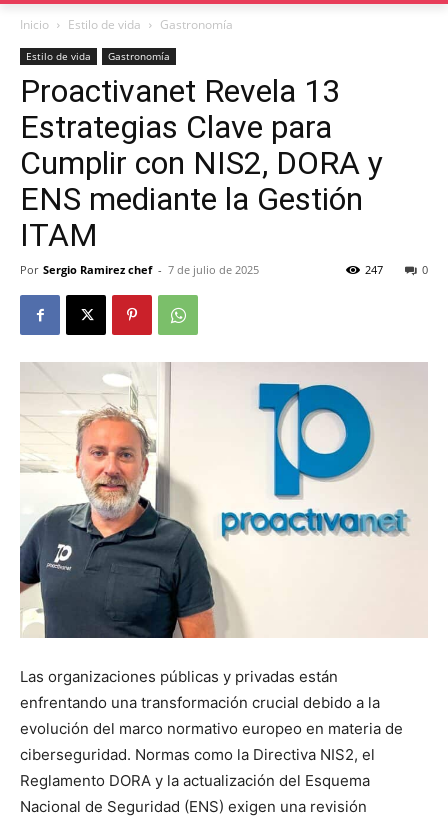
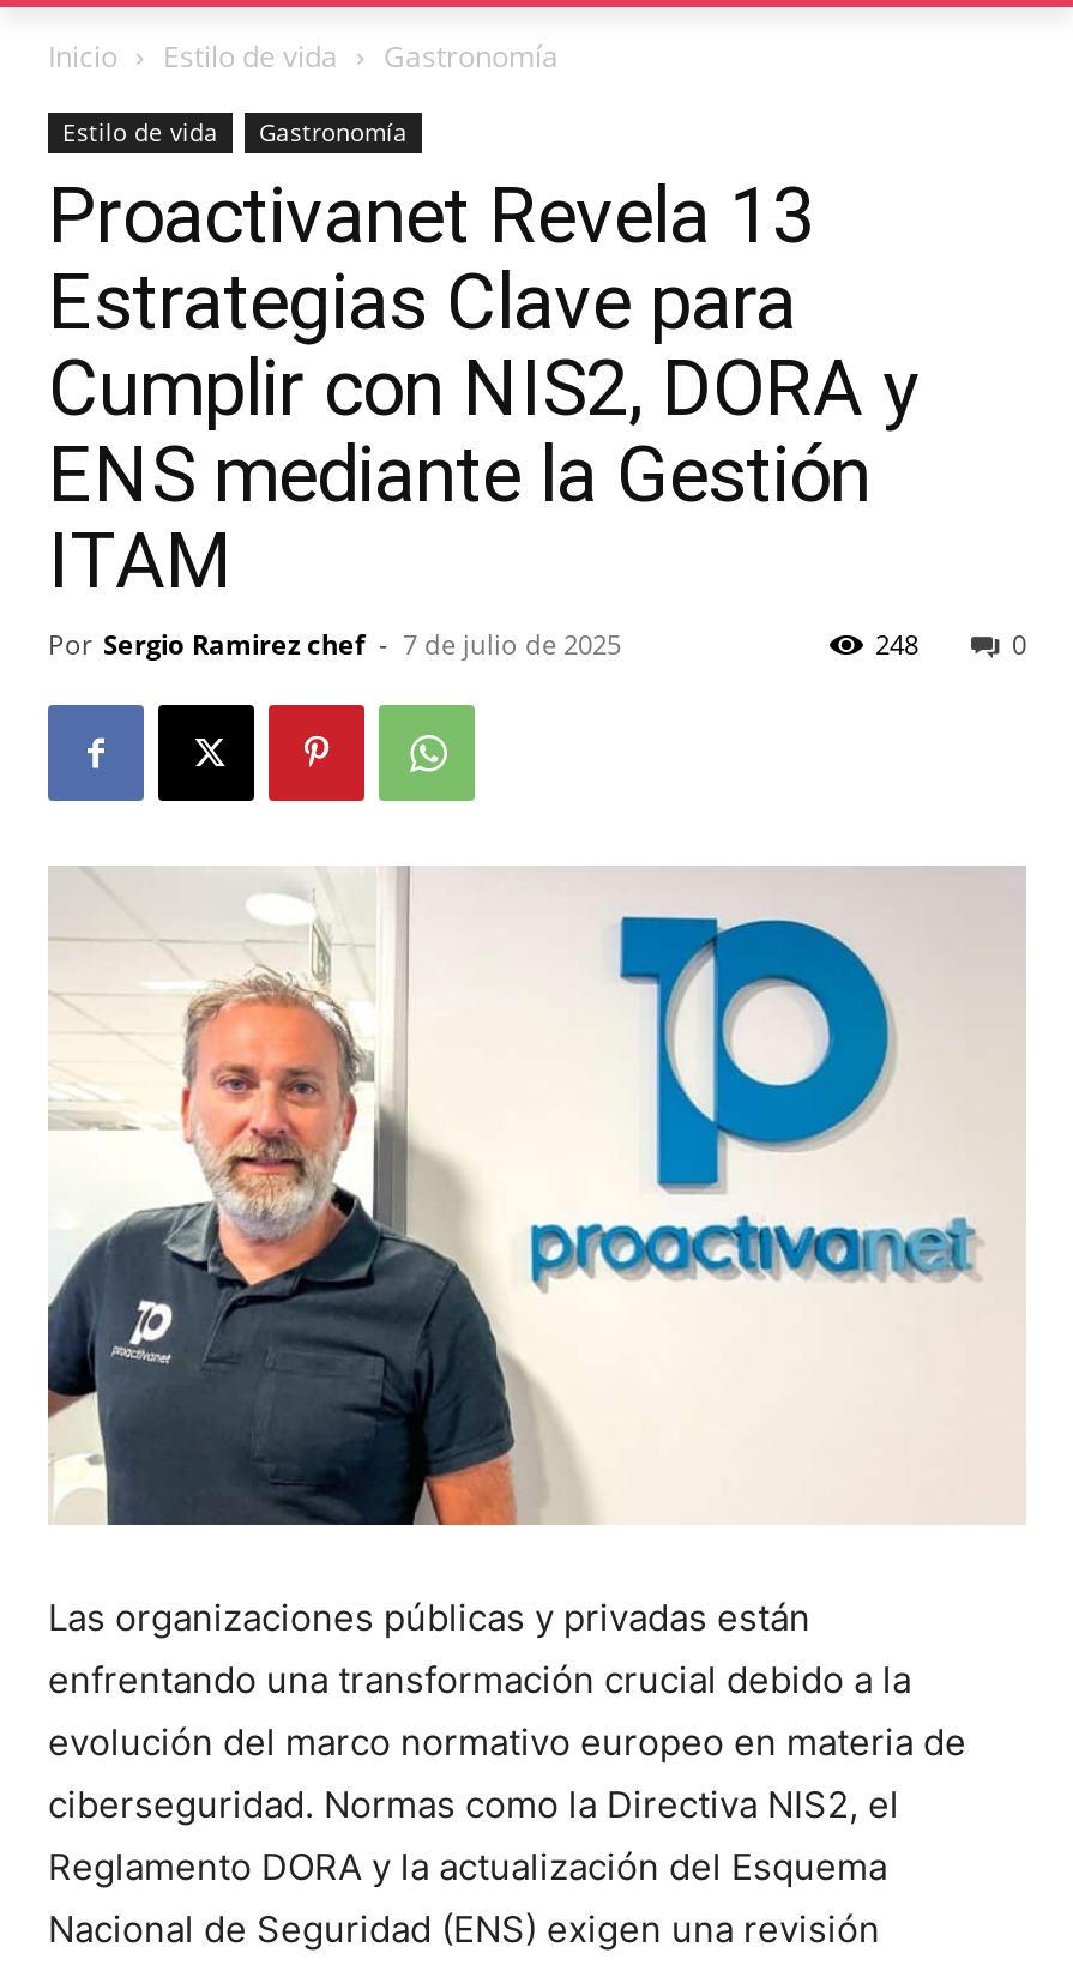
[365,262,383,277] 247 -> [875,626,918,662] 248

